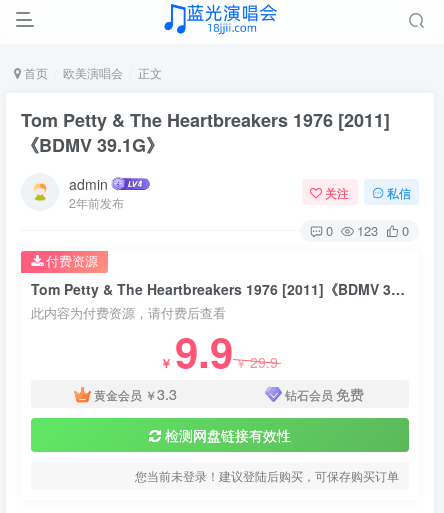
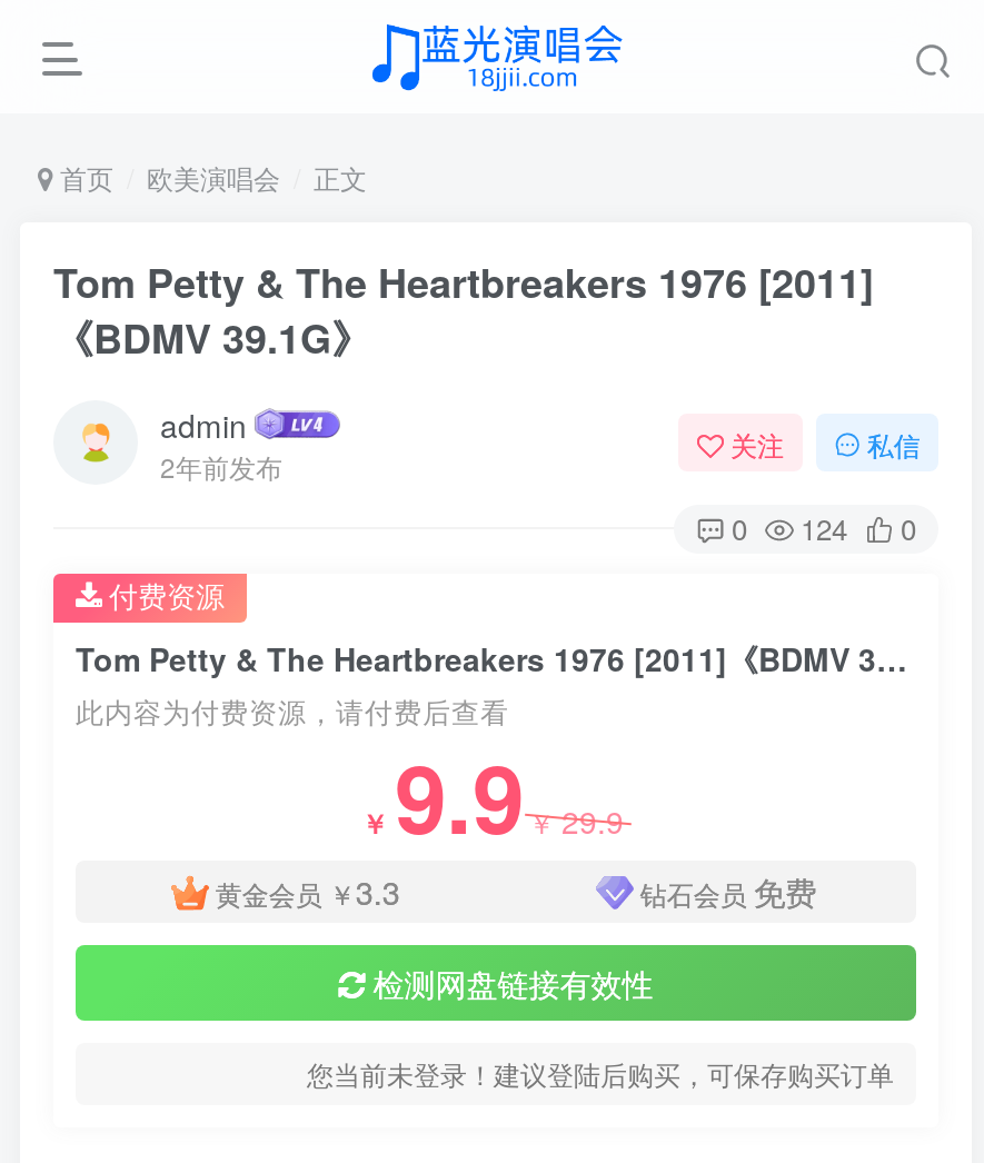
[326,221,409,240] 0 123 0 -> [732,507,916,549] 0 124 0

